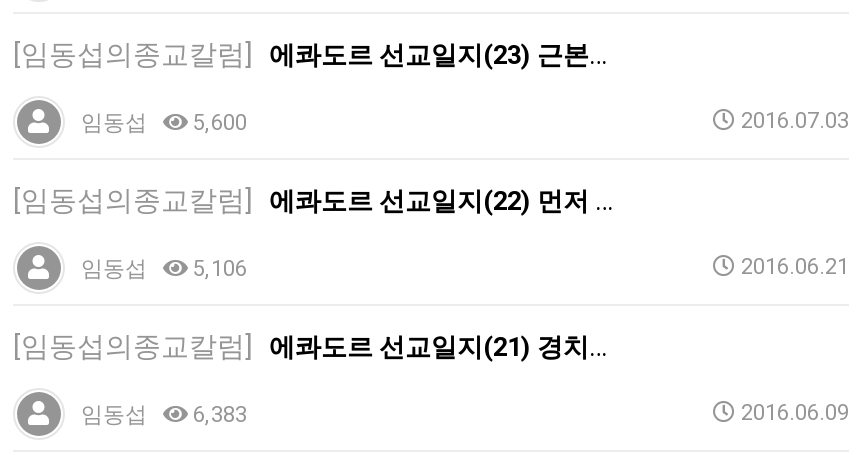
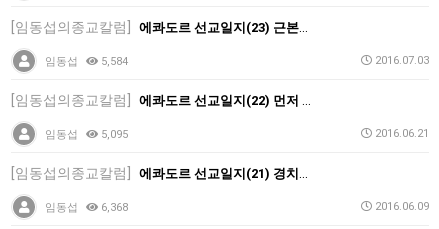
[81,110,247,136] 임동섭 5,600 -> [45,55,128,68] 임동섭 5,584
[81,256,247,282] 임동섭 5,106 -> [45,128,128,141] 임동섭 5,095
[81,402,247,428] 임동섭 6,383 -> [45,201,128,214] 임동섭 6,368

